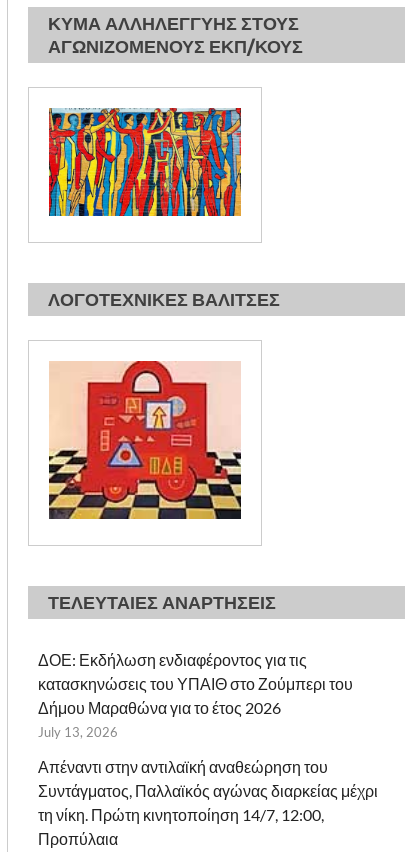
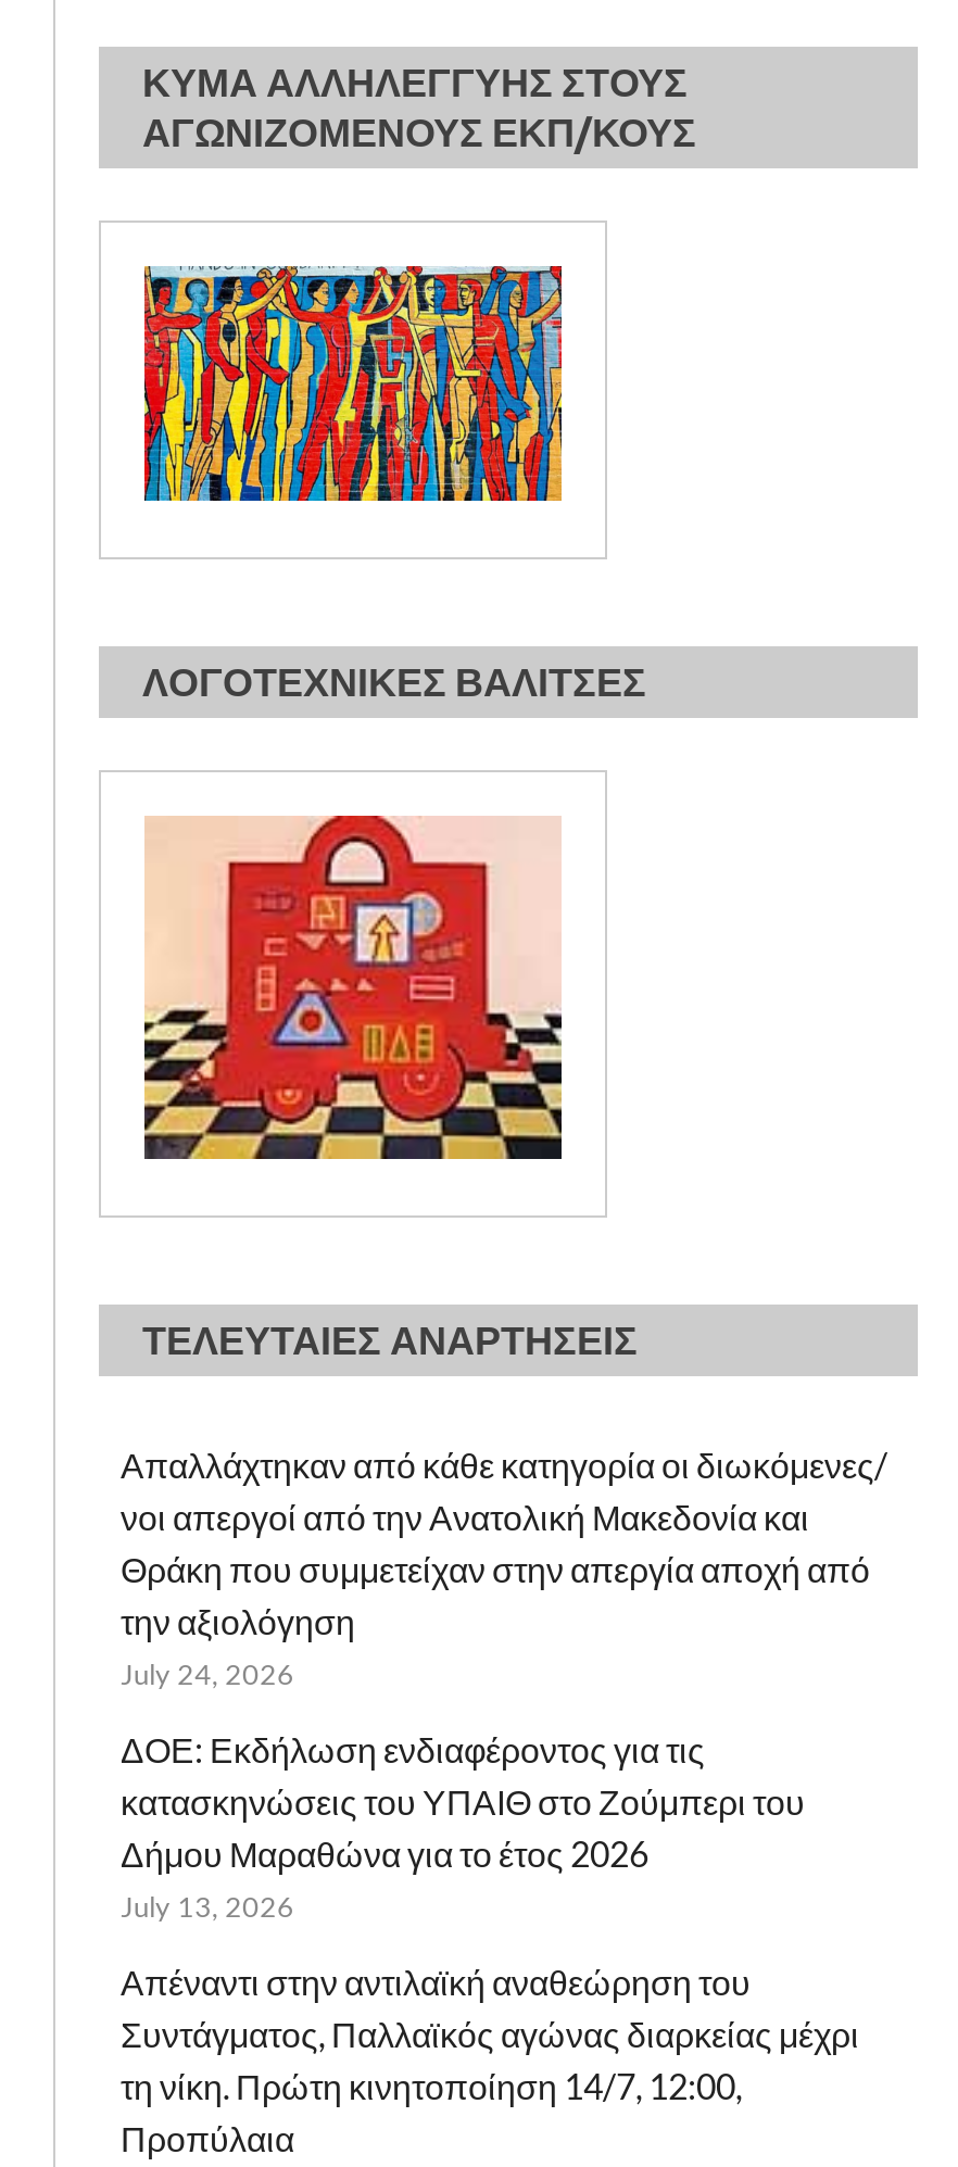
none -> [121,1443,887,1691] Απαλλάχτηκαν από κάθε κατηγορία οι διωκόμενες/ | νοι απεργοί από την Ανατολική Μακεδονία και | Θράκη που συμμετείχαν στην απεργία αποχή από | την αξιολόγηση | July 24, 2026

